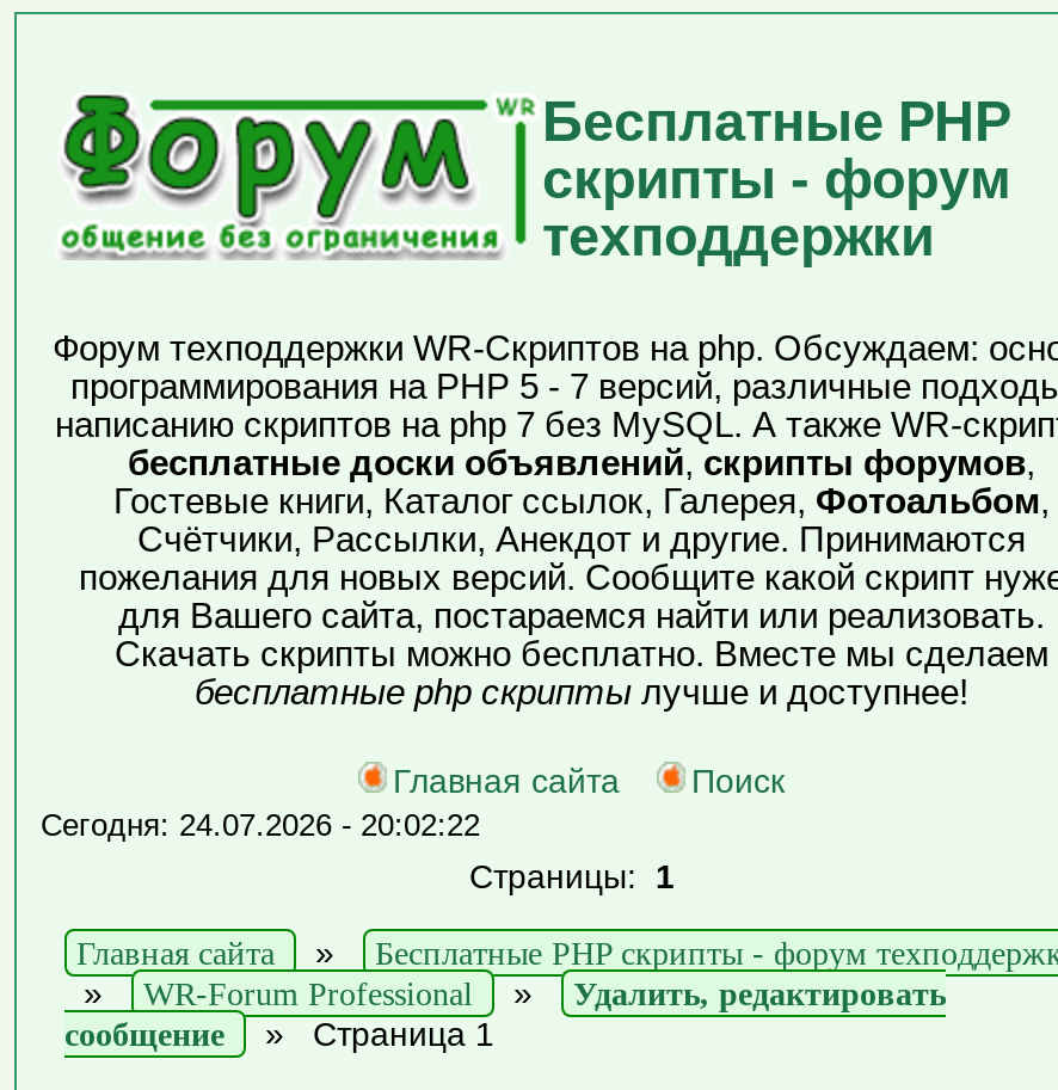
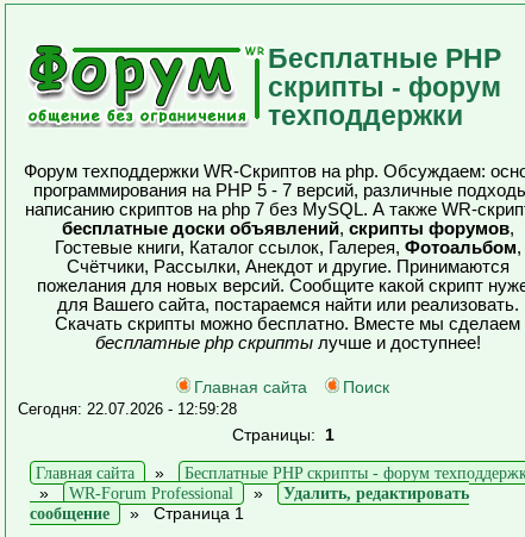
[41,807,480,843] Сегодня: 24.07.2026 - 20:02:22 -> [18,400,237,418] Сегодня: 22.07.2026 - 12:59:28

